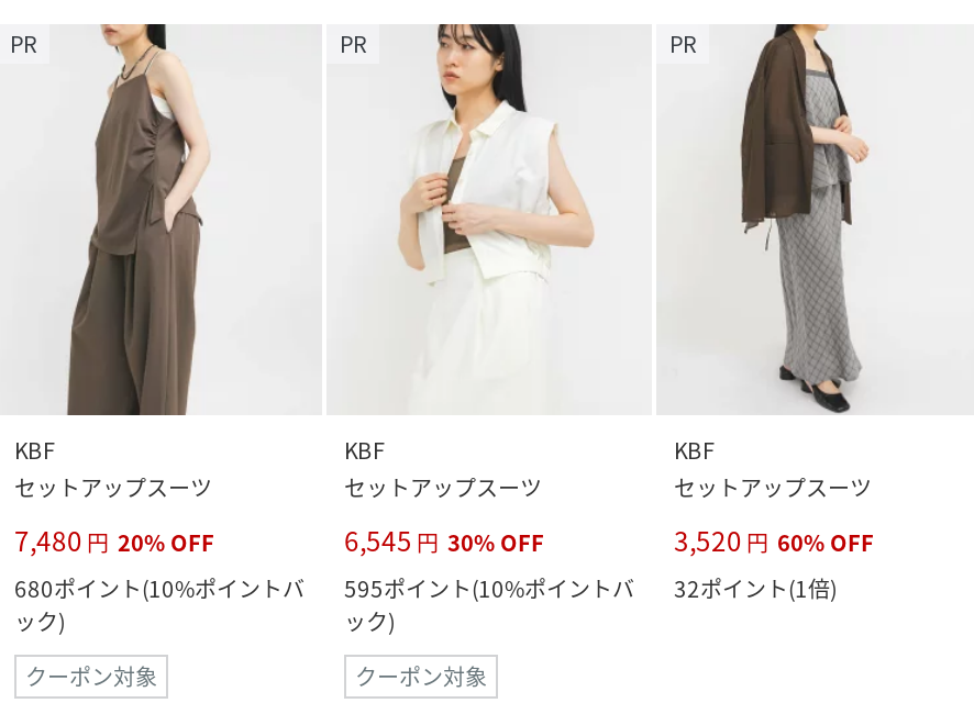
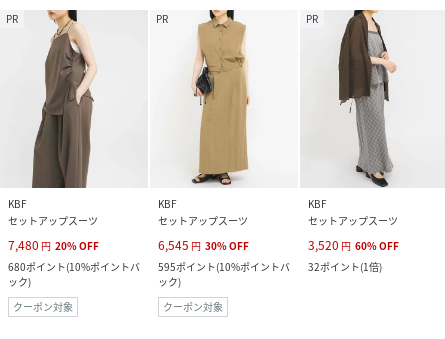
[397,22,597,409] [image] -> [183,9,271,186] [image]

